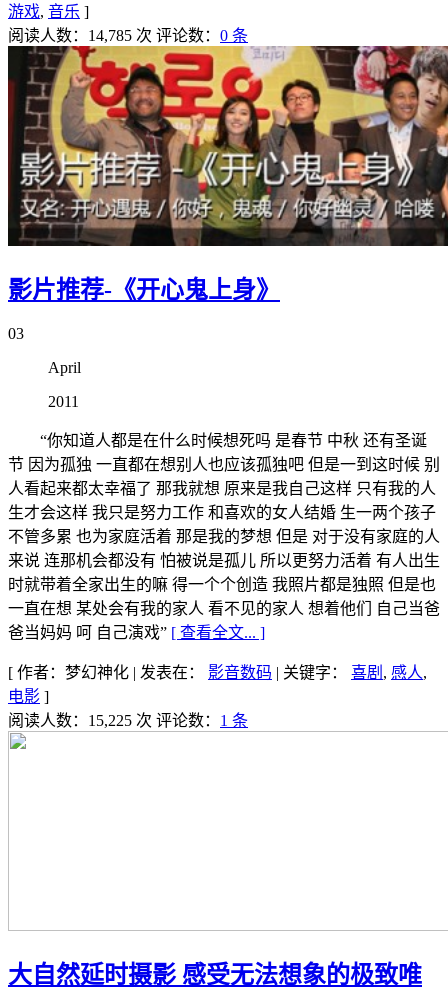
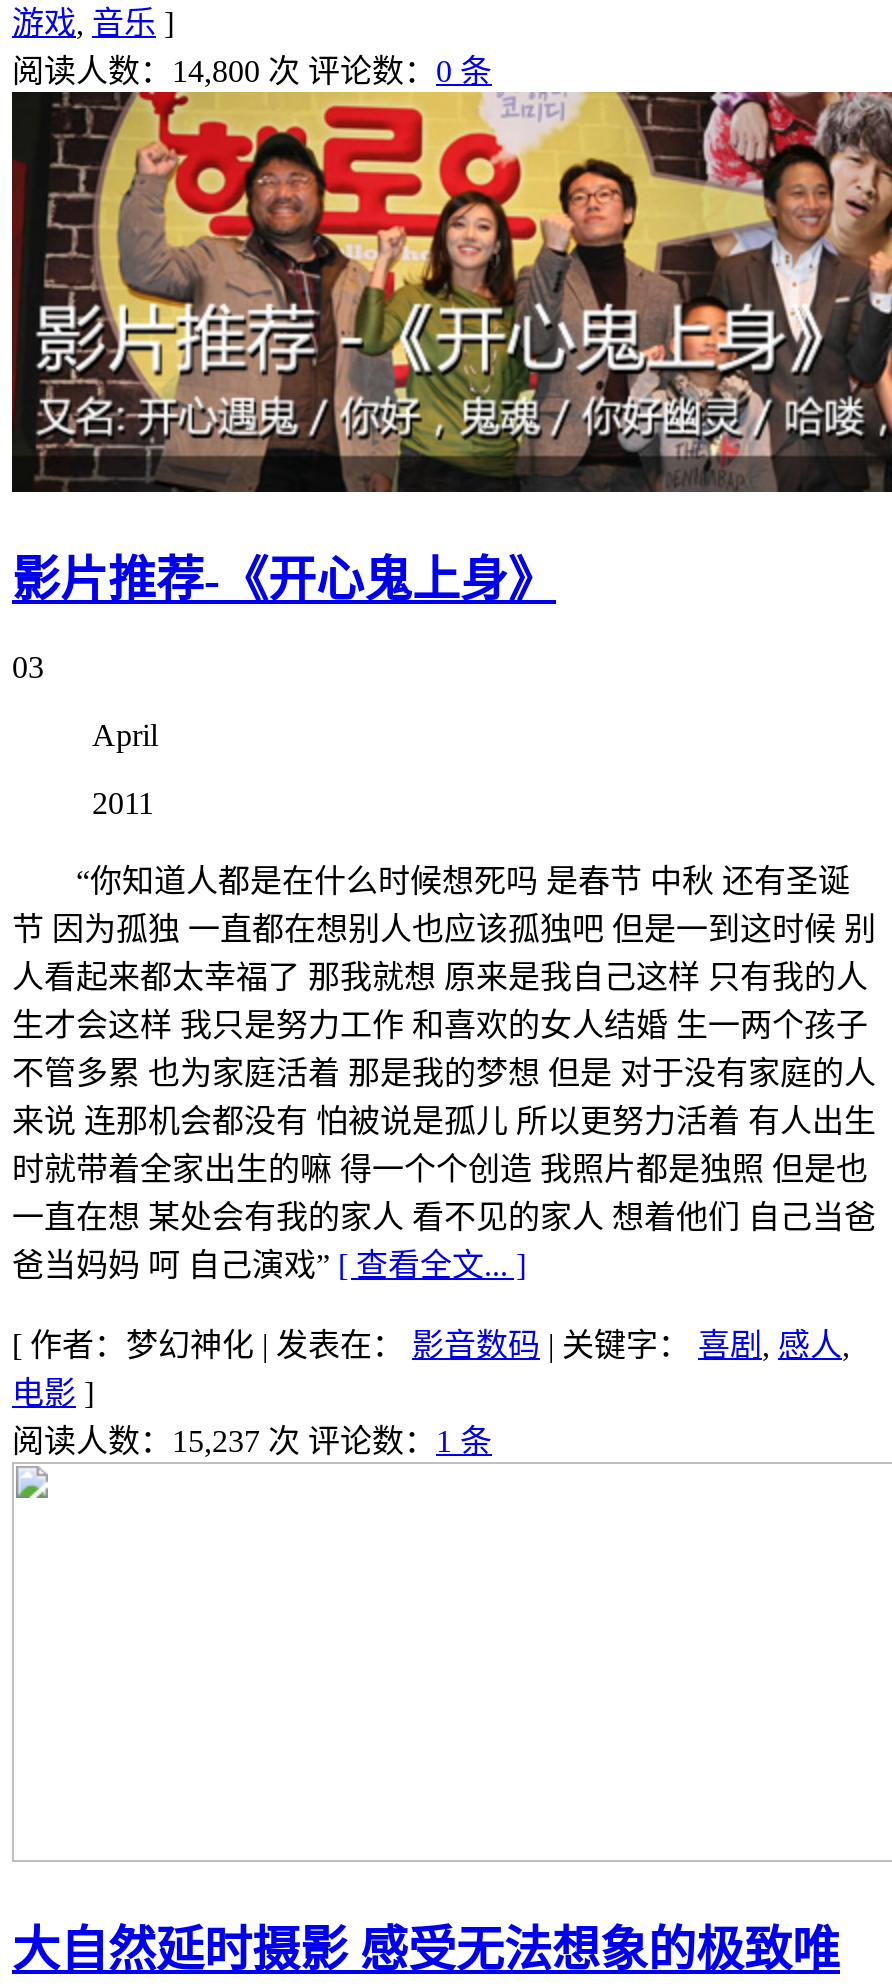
[8,27,248,44] 阅读人数：14,785 次 评论数：0 条 -> [12,54,492,88] 阅读人数：14,800 次 评论数：0 条
[8,712,248,729] 阅读人数：15,225 次 评论数：1 条 -> [12,1424,492,1458] 阅读人数：15,237 次 评论数：1 条

